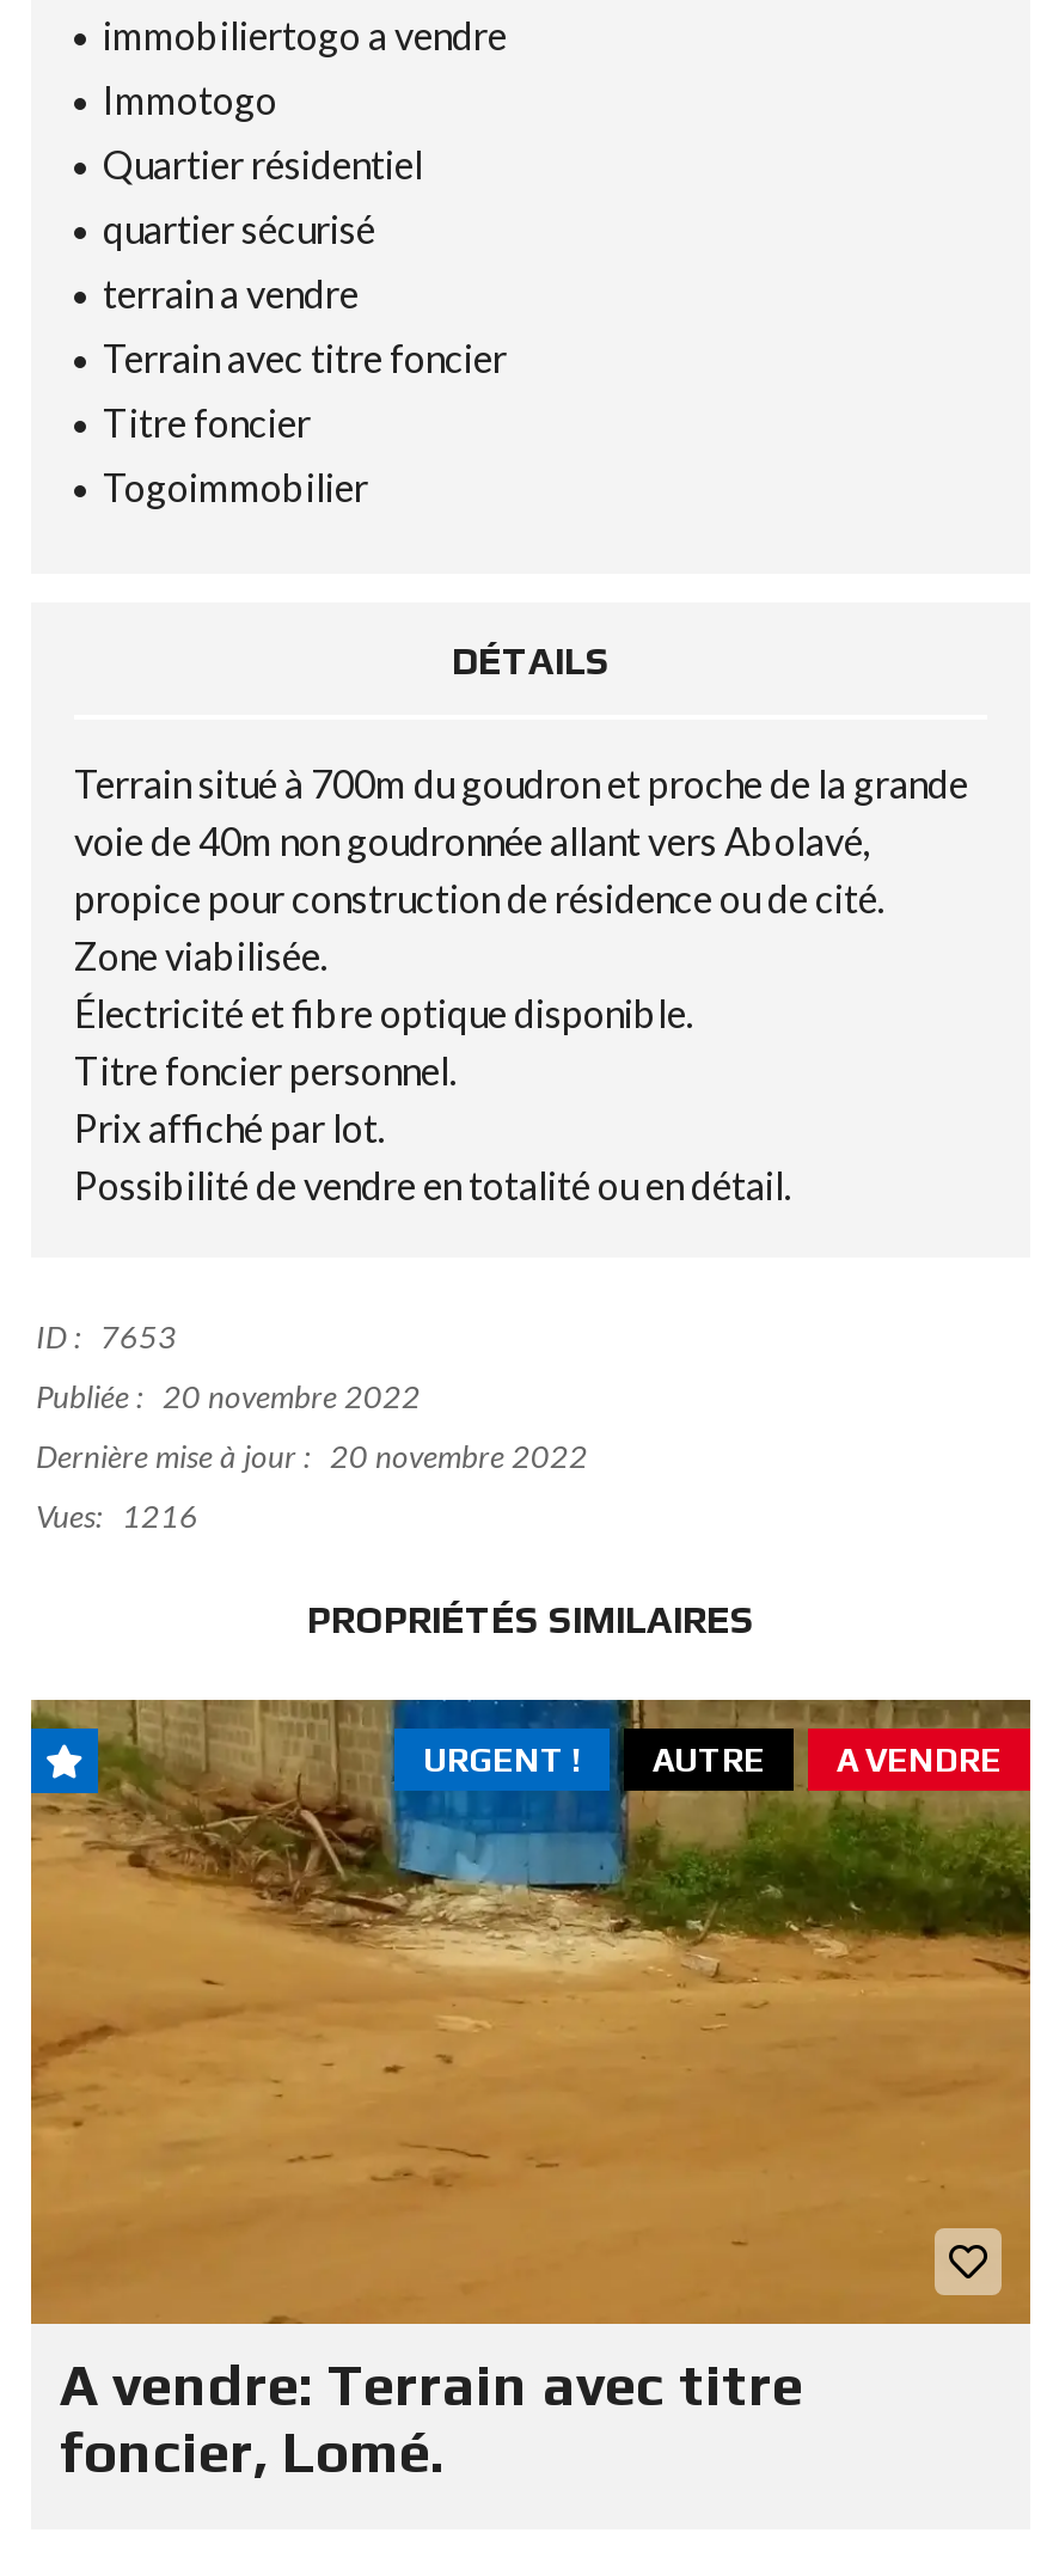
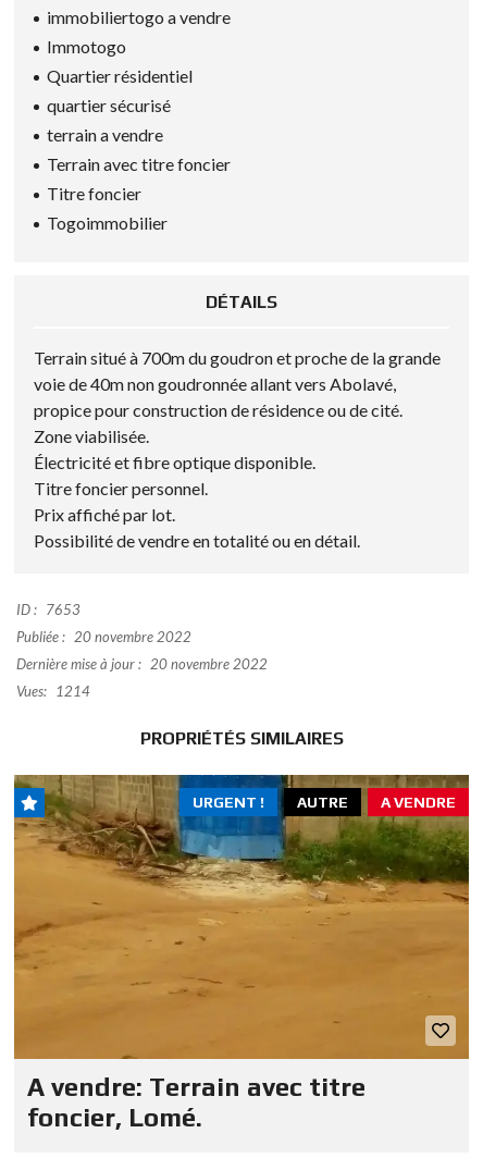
[36,1497,198,1535] Vues: 1216 -> [16,683,90,700] Vues: 1214

